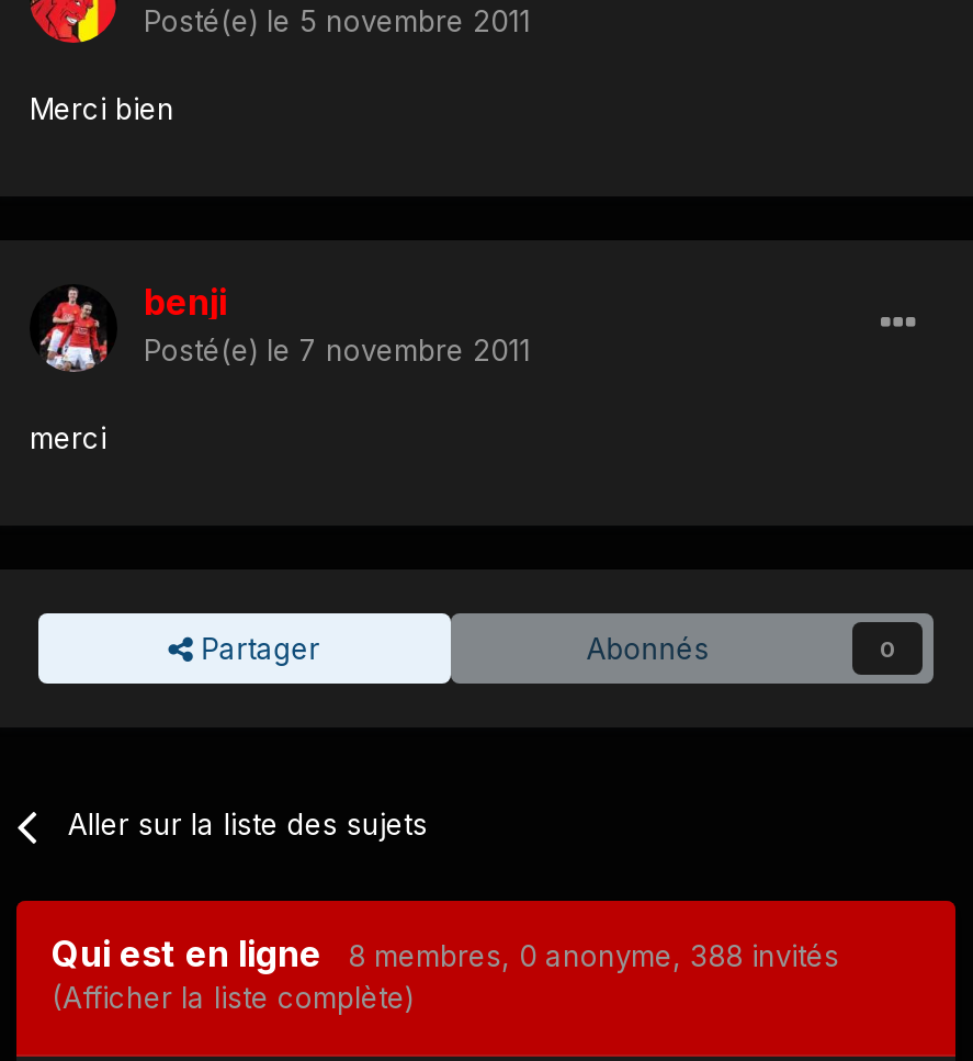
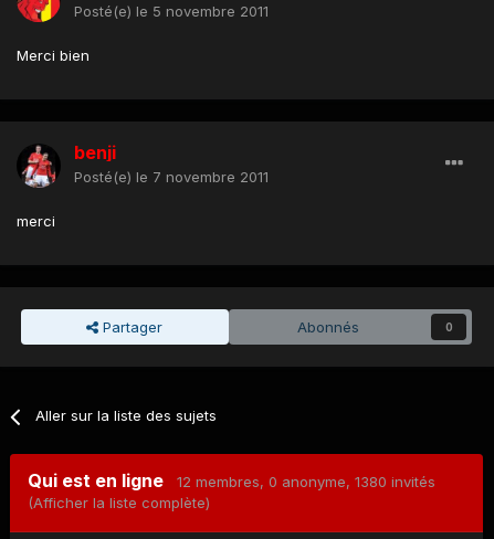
[52,933,839,977] Qui est en ligne 8 membres, 0 anonyme, 388 invités -> [28,469,435,492] Qui est en ligne 12 membres, 0 anonyme, 1380 invités

